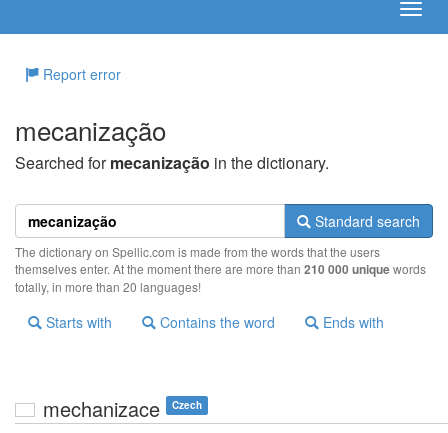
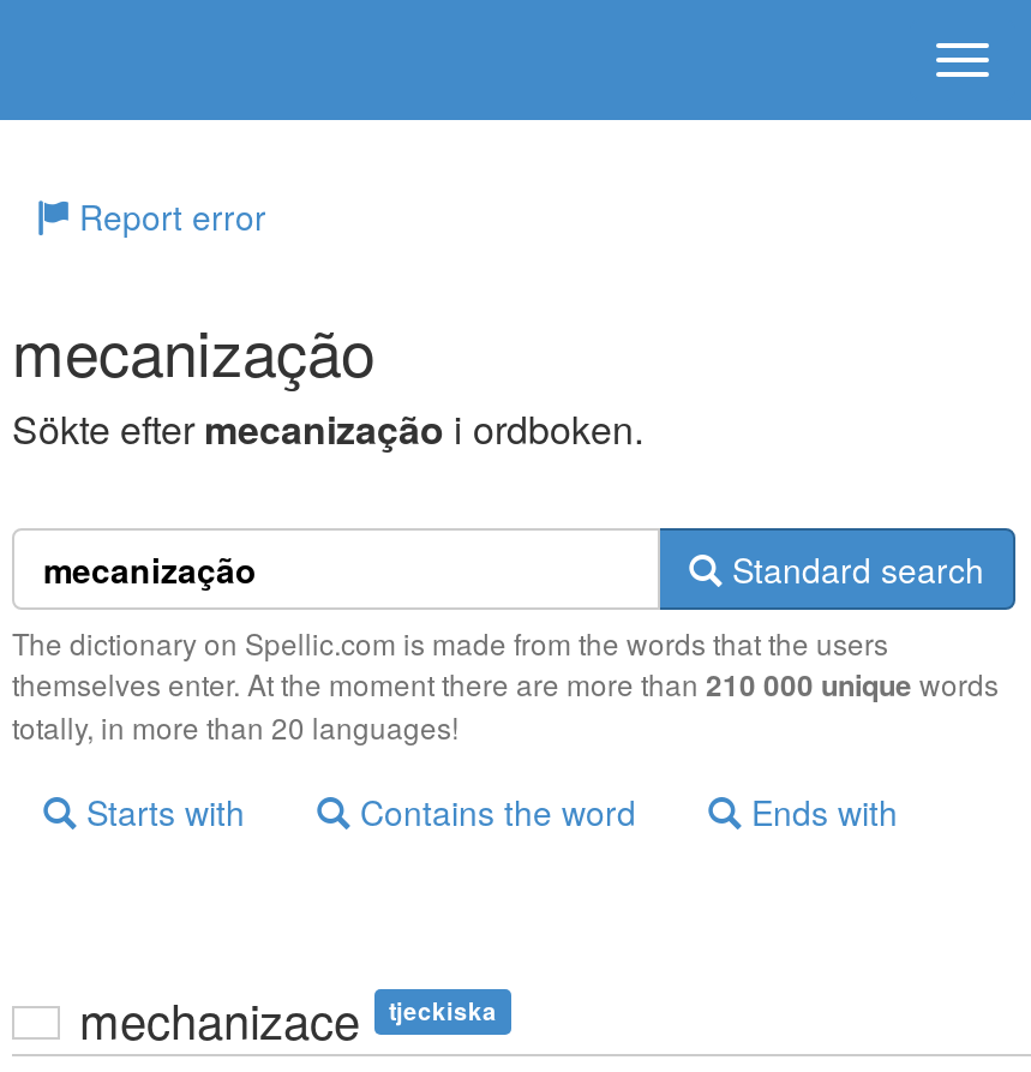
[15,151,329,174] Searched for mecanização in the dictionary. -> [12,401,643,456] Sökte efter mecanização i ordboken.
[172,398,202,412] Czech -> [389,994,497,1028] tjeckiska

